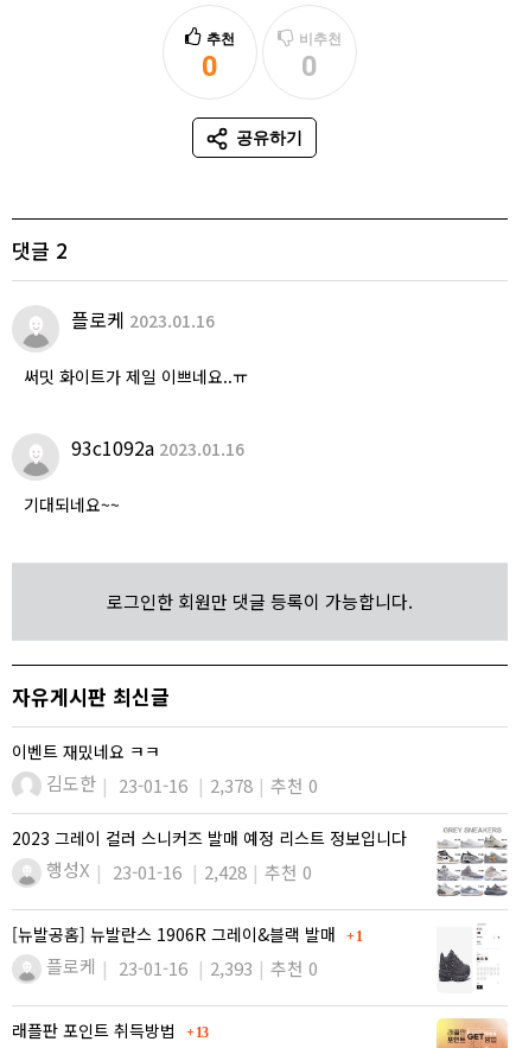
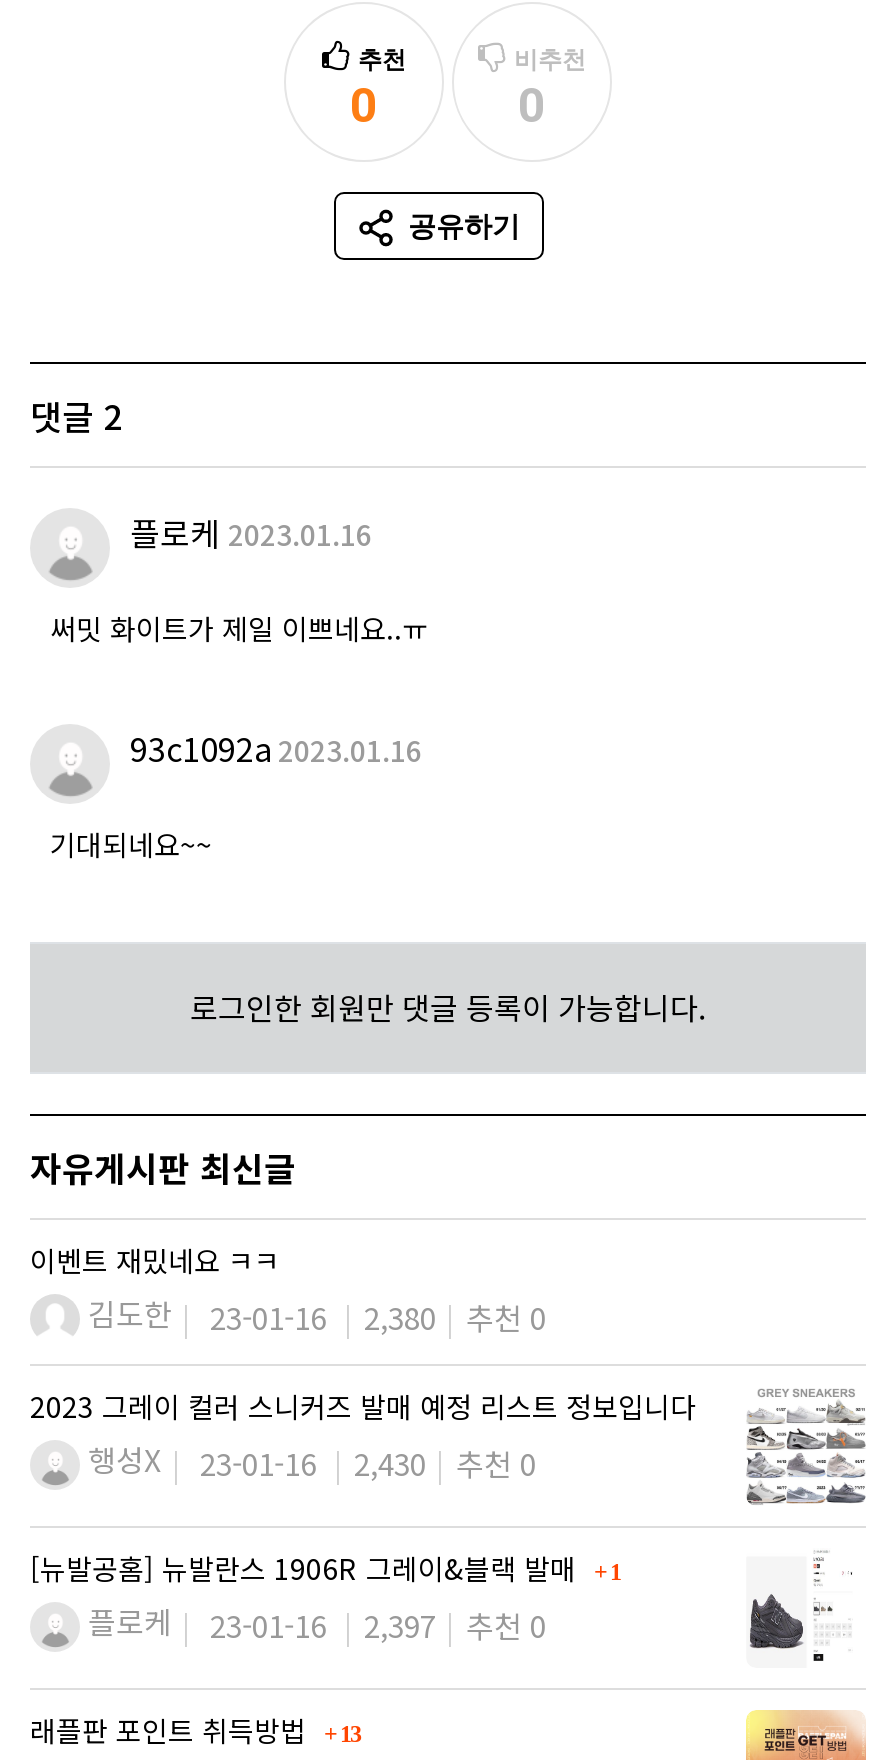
[46,770,318,798] 김도한 23-01-16 2,378 추천 0 -> [88,1292,546,1338] 김도한 23-01-16 2,380 추천 0
[46,857,312,884] 행성X 23-01-16 2,428 추천 0 -> [88,1438,536,1484] 행성X 23-01-16 2,430 추천 0
[46,953,318,980] 플로케 23-01-16 2,393 추천 0 -> [88,1600,546,1646] 플로케 23-01-16 2,397 추천 0

